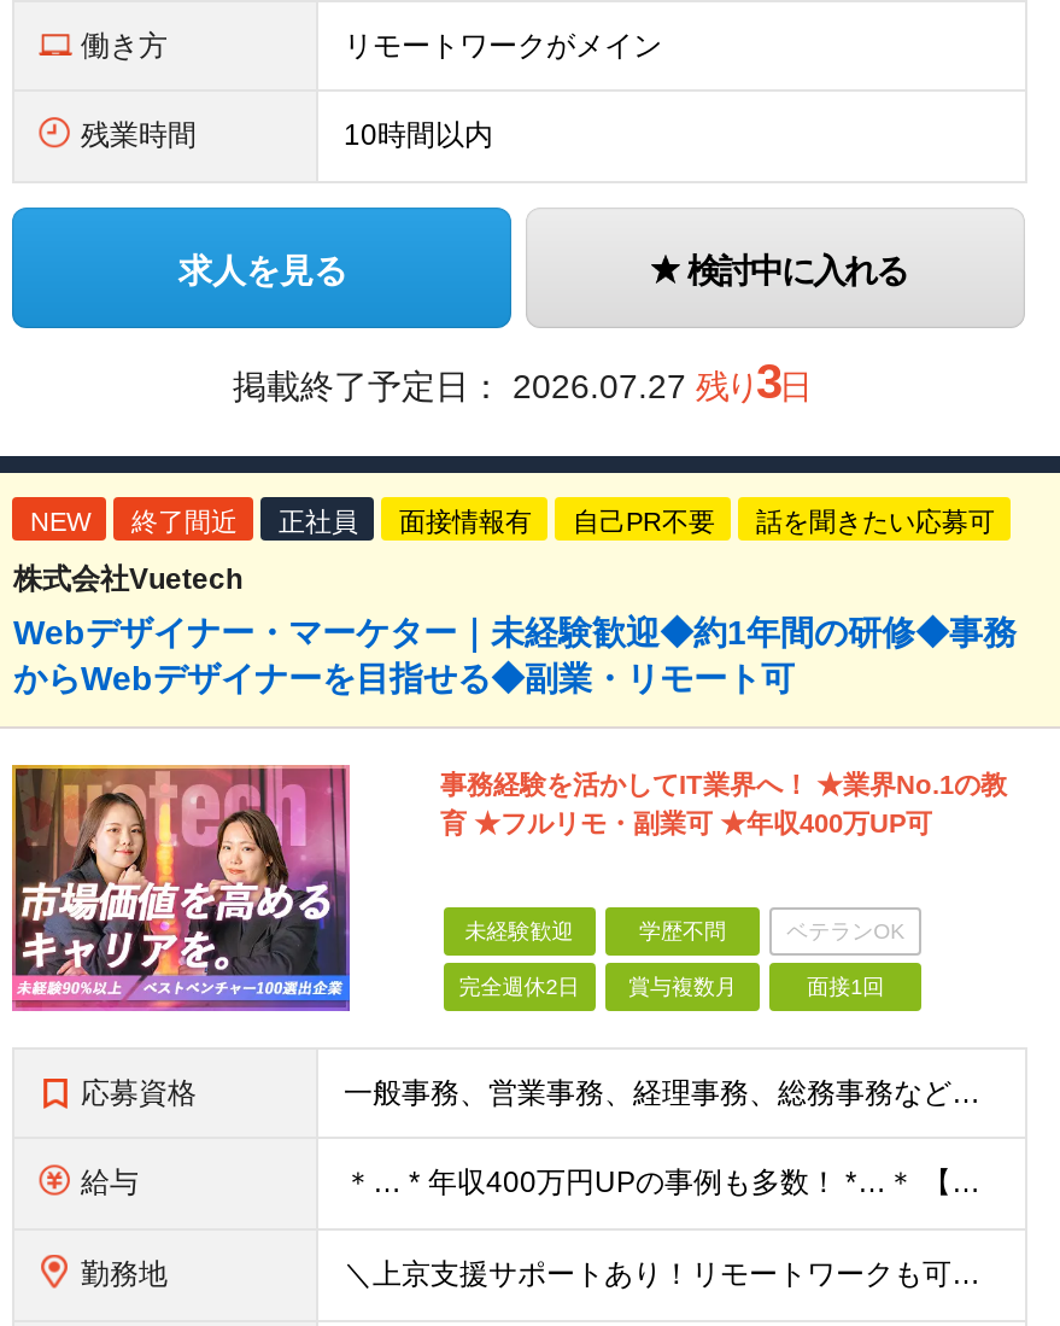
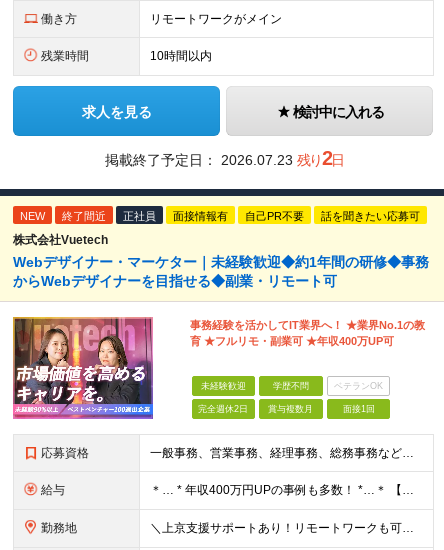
[233,355,809,408] 掲載終了予定日：2026.07.27 残り3日 -> [104,147,343,169] 掲載終了予定日：2026.07.23 残り2日

